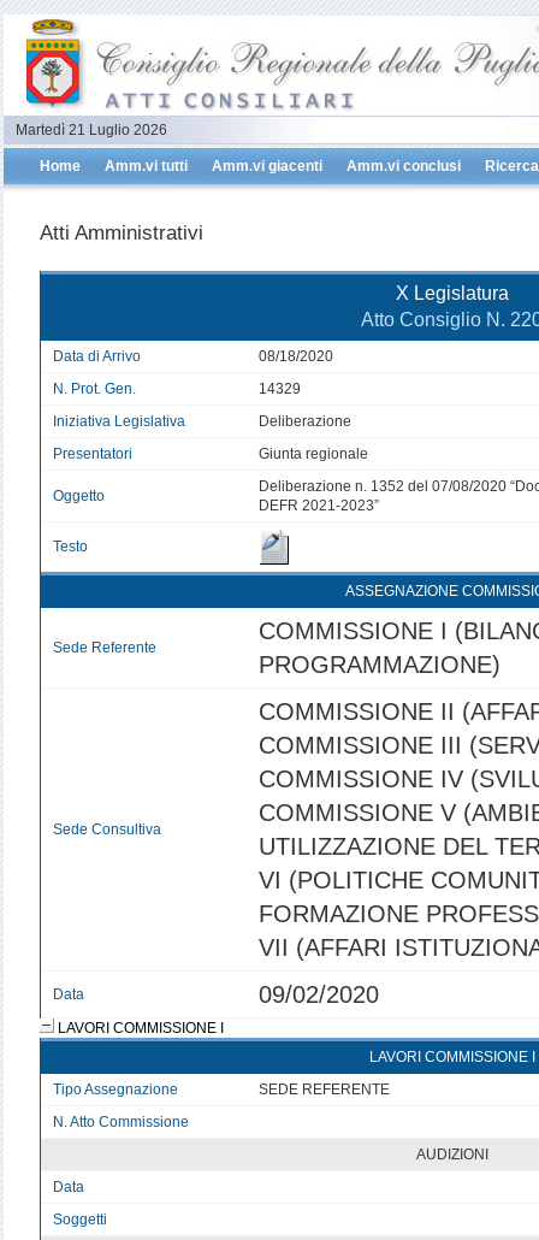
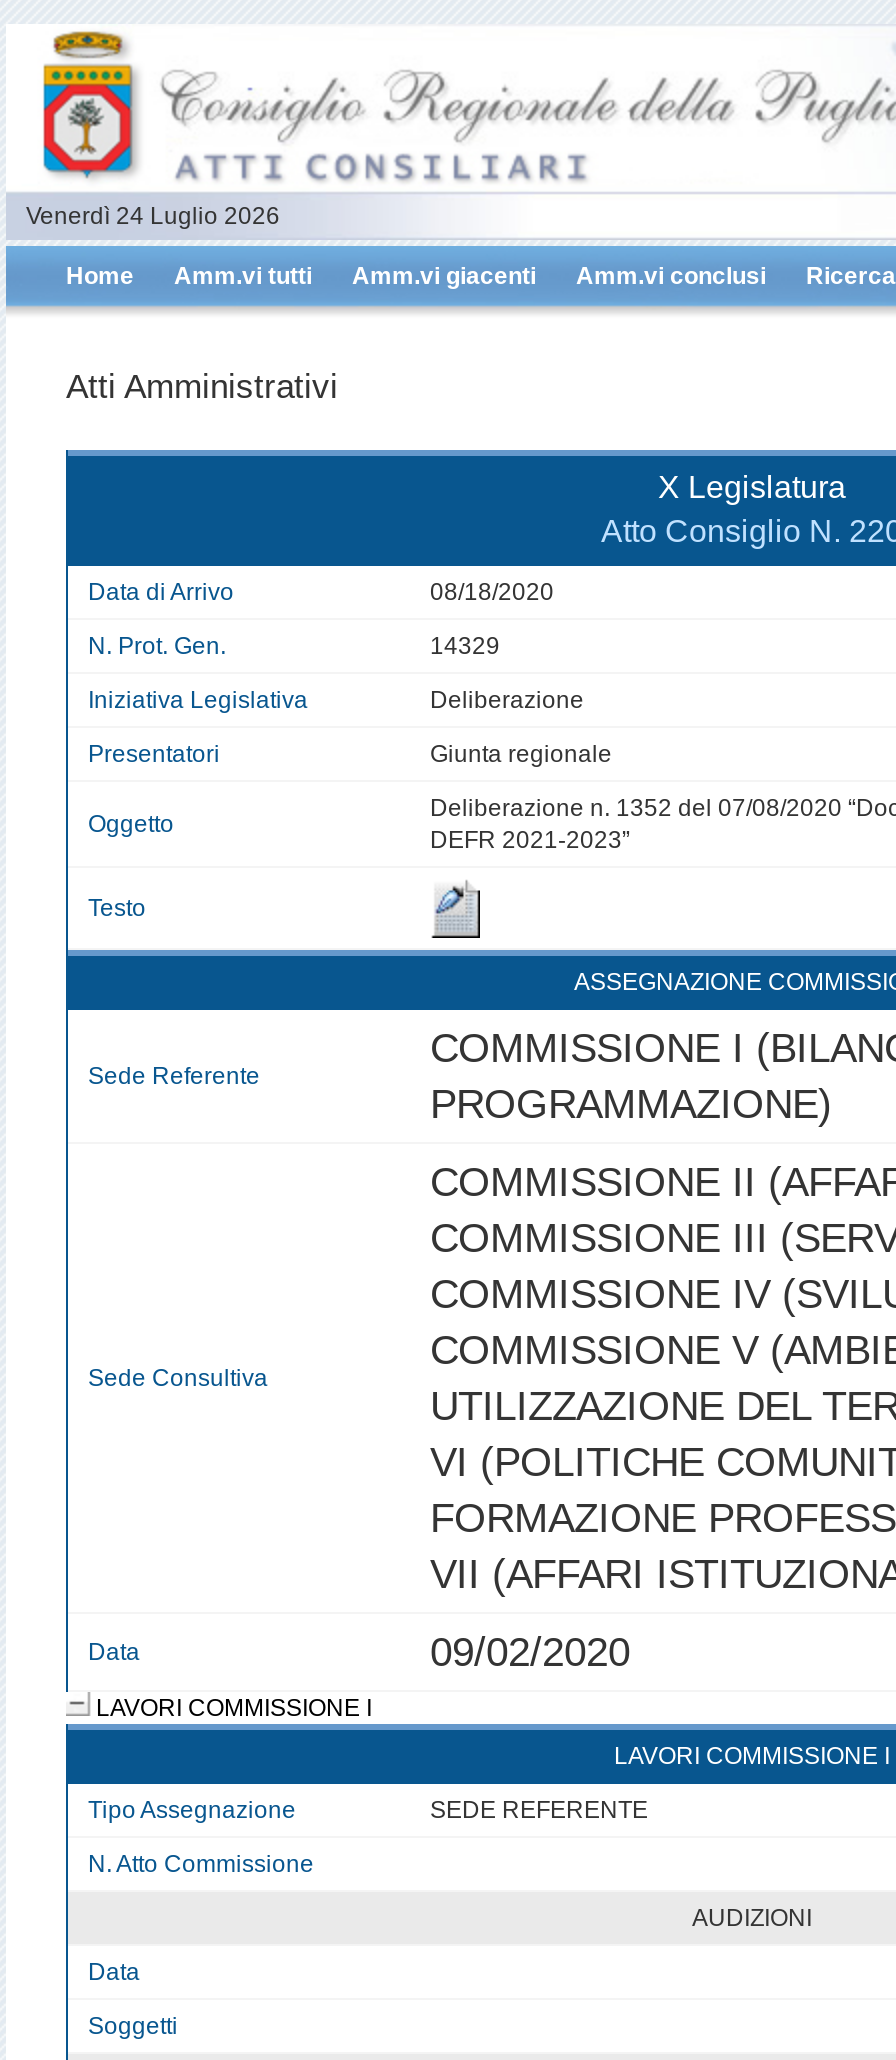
[16,122,167,138] Martedì 21 Luglio 2026 -> [26,202,280,230] Venerdì 24 Luglio 2026

